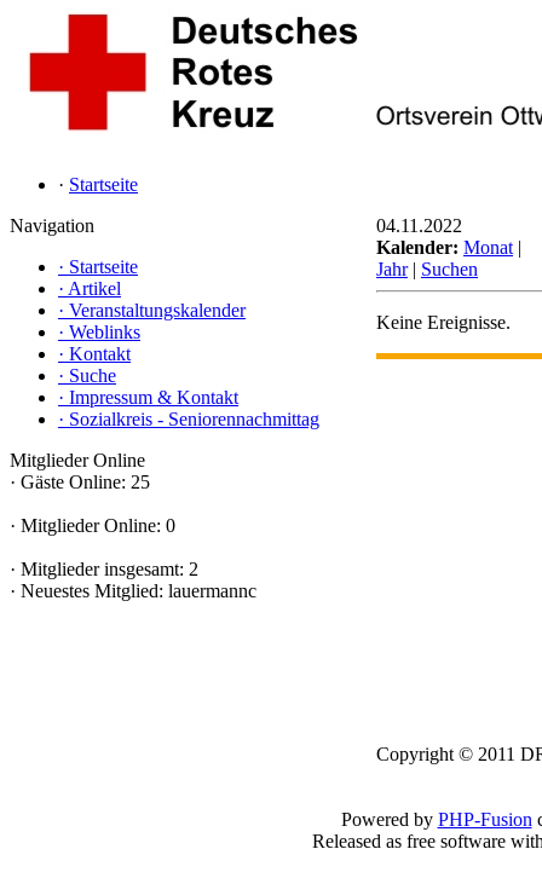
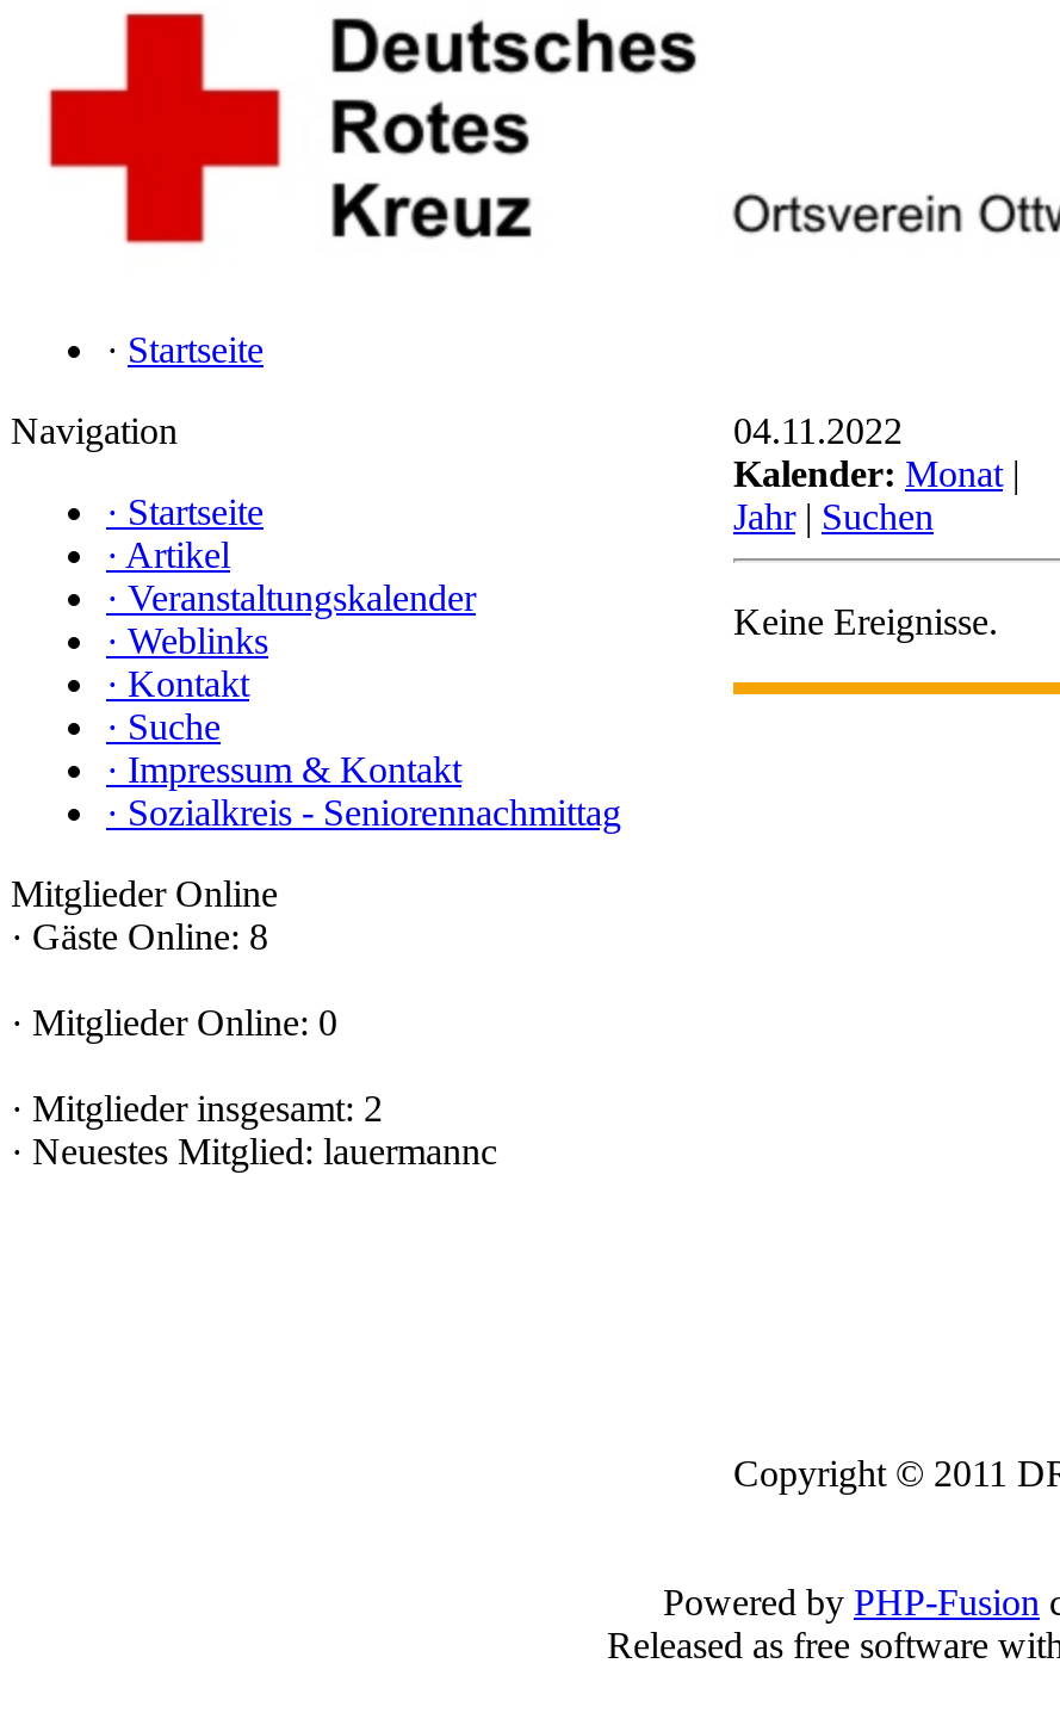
[10,472,150,492] · Gäste Online: 25 -> [11,916,268,957] · Gäste Online: 8

